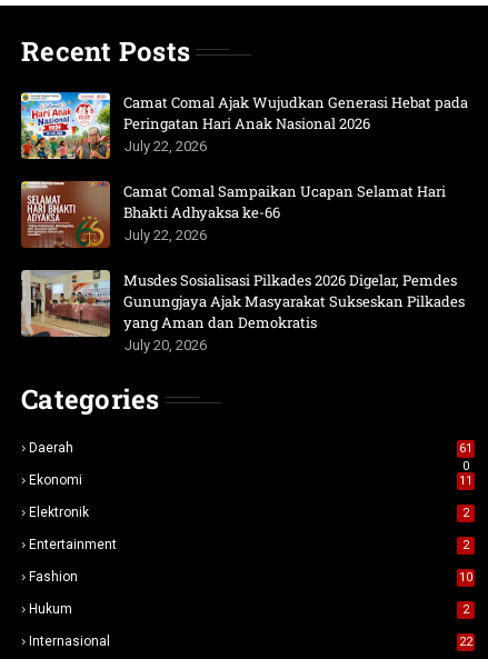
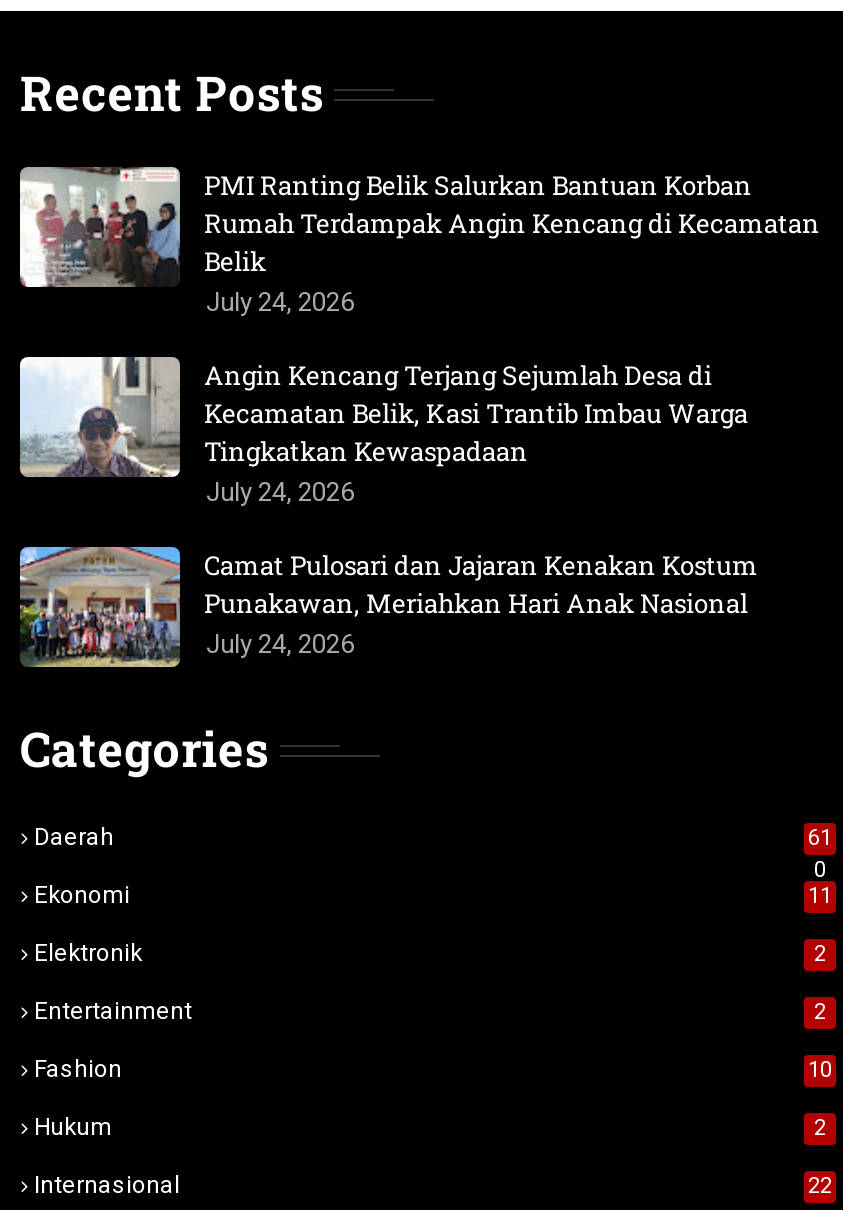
[20,91,468,160] [image] | Camat Comal Ajak Wujudkan Generasi Hebat pada | Peringatan Hari Anak Nasional 2026 | July 22, 2026 -> [18,165,820,317] [image] | PMI Ranting Belik Salurkan Bantuan Korban | Rumah Terdampak Angin Kencang di Kecamatan | Belik | July 24, 2026
[20,180,446,248] [image] | Camat Comal Sampaikan Ucapan Selamat Hari | Bhakti Adhyaksa ke-66 | July 22, 2026 -> [18,355,748,507] [image] | Angin Kencang Terjang Sejumlah Desa di | Kecamatan Belik, Kasi Trantib Imbau Warga | Tingkatkan Kewaspadaan | July 24, 2026
[20,269,465,353] [image] | Musdes Sosialisasi Pilkades 2026 Digelar, Pemdes | Gunungjaya Ajak Masyarakat Sukseskan Pilkades | yang Aman dan Demokratis | July 20, 2026 -> [18,517,758,669] [image] | Camat Pulosari dan Jajaran Kenakan Kostum | Punakawan, Meriahkan Hari Anak Nasional | July 24, 2026

